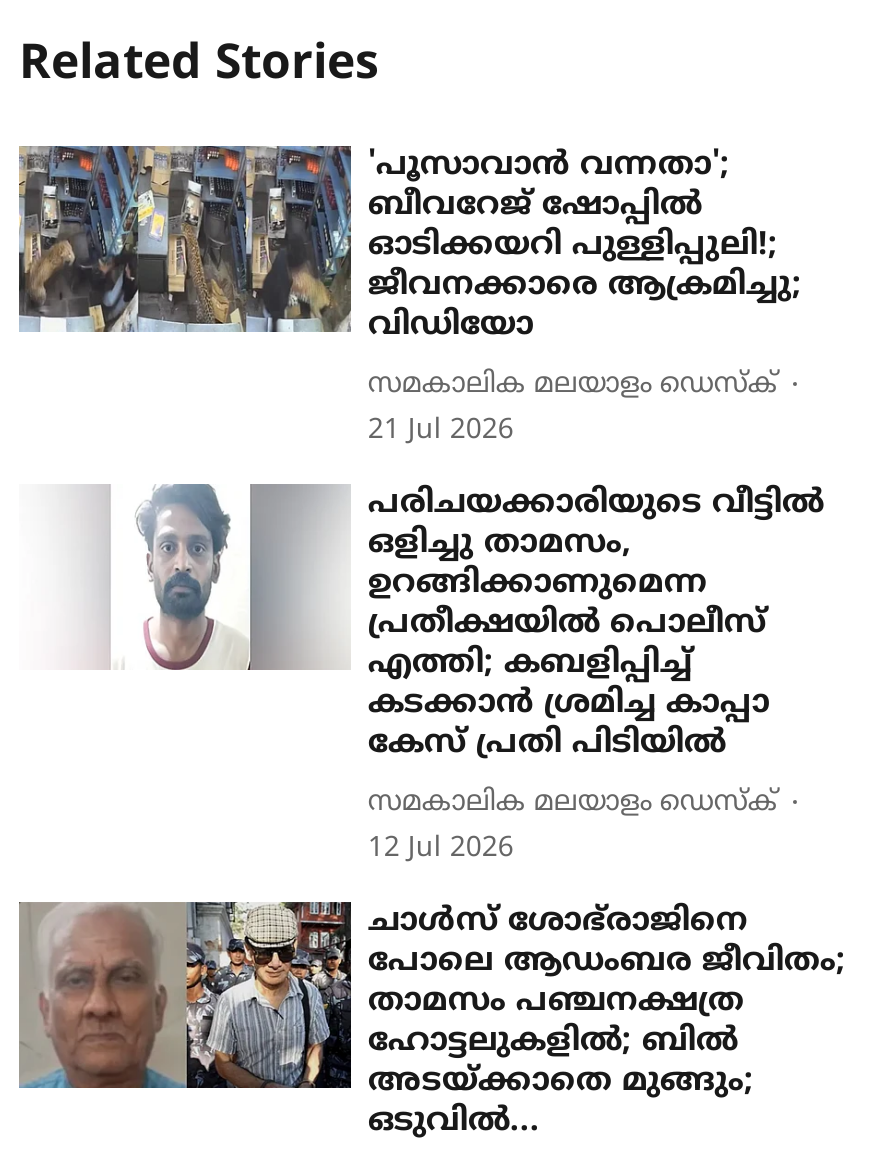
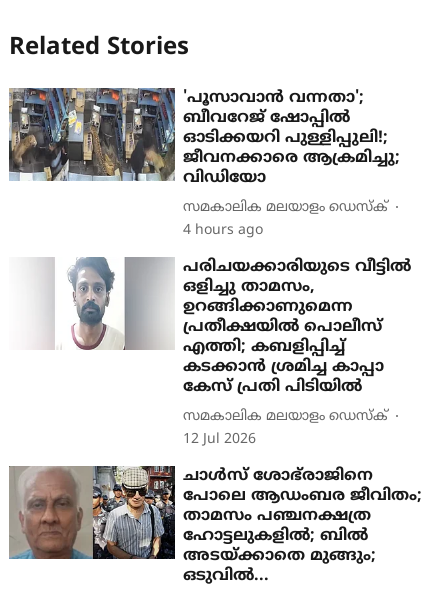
[368,414,514,448] 21 Jul 2026 -> [183,222,263,239] 4 hours ago

